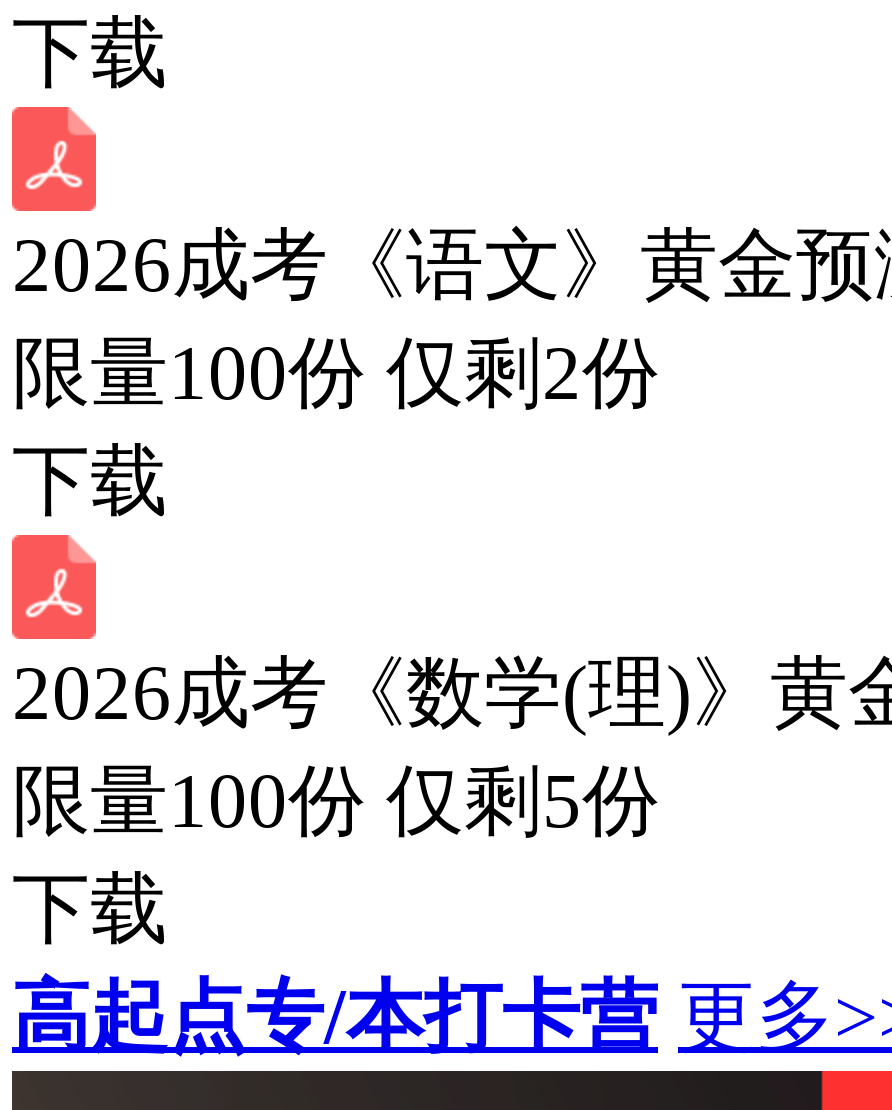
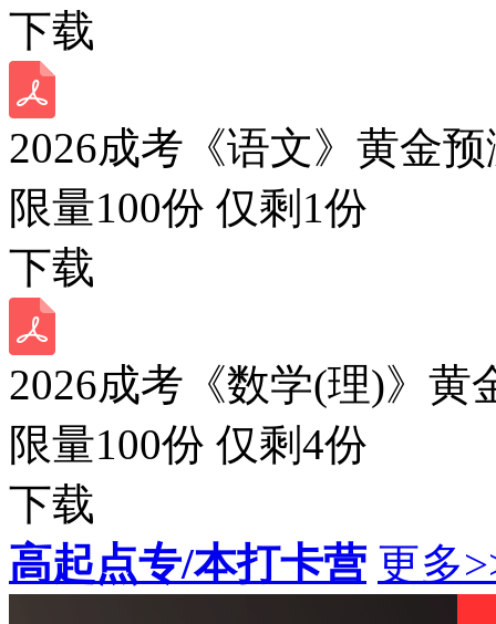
[12,329,660,415] 限量100份 仅剩2份 -> [9,184,368,231] 限量100份 仅剩1份
[12,757,660,843] 限量100份 仅剩5份 -> [9,420,368,468] 限量100份 仅剩4份

